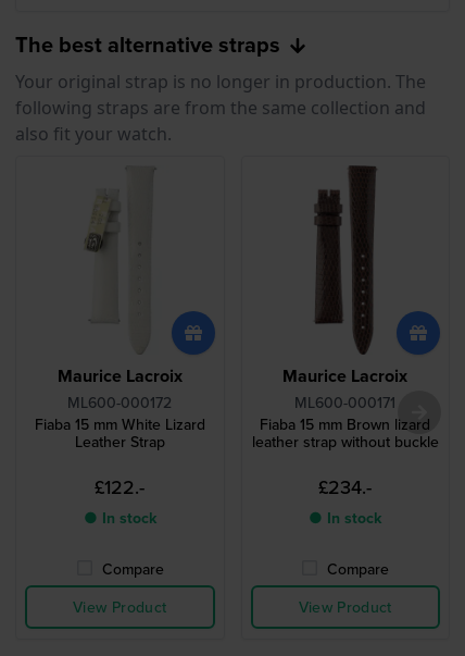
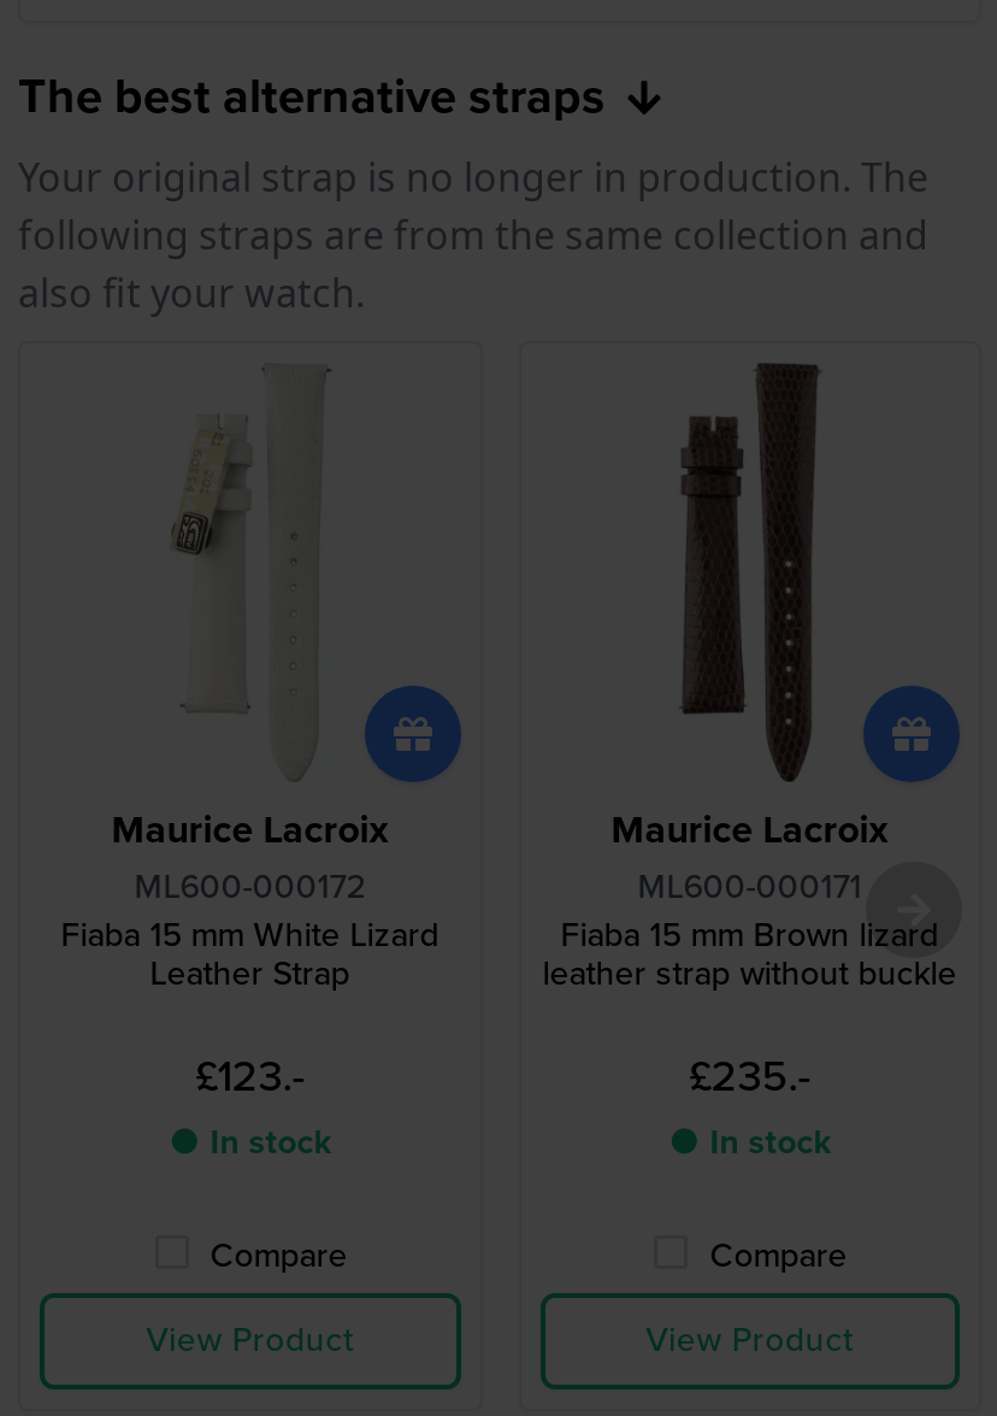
[95,473,145,501] £122.- -> [196,1045,304,1108] £123.-
[319,473,372,501] £234.- -> [689,1045,810,1108] £235.-

